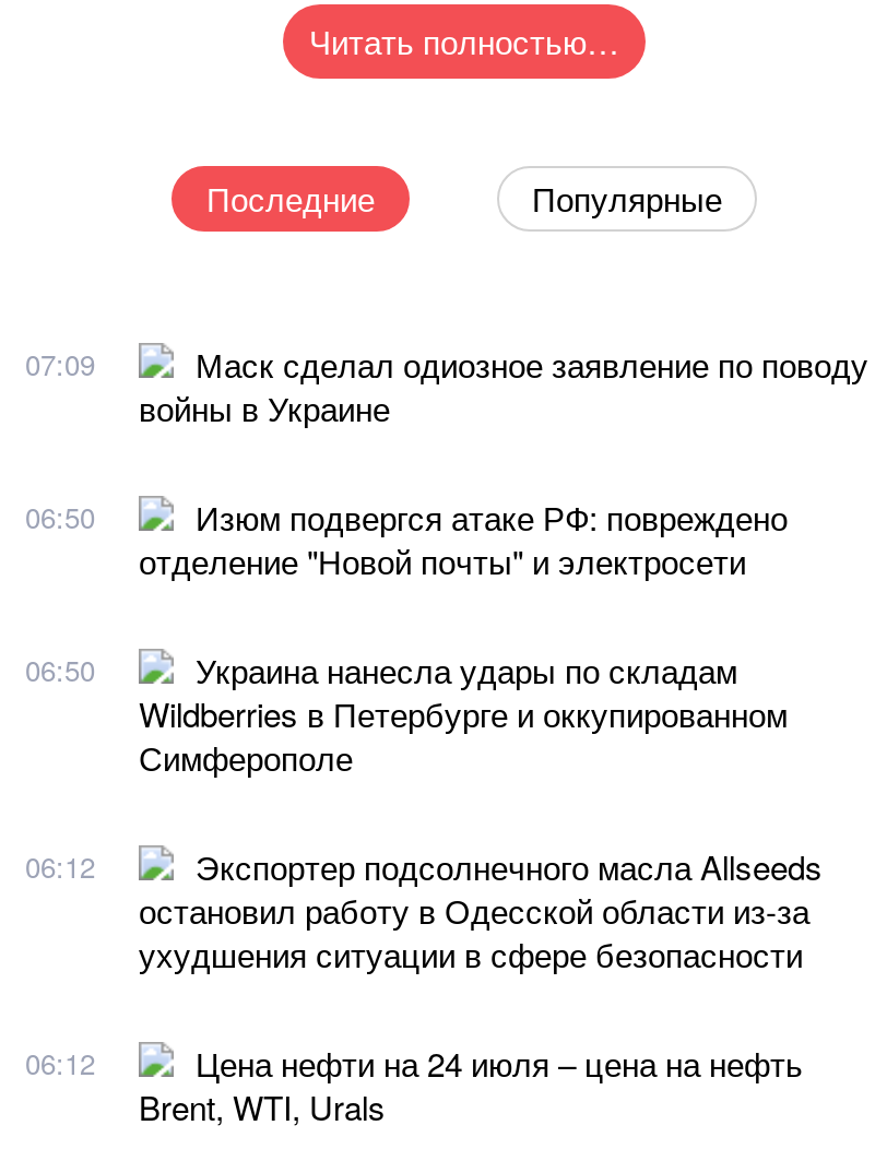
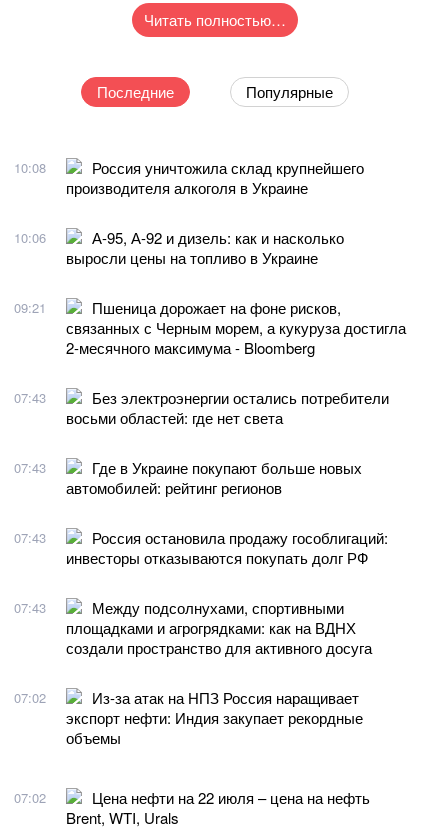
[25,340,868,1085] 07:09 | Маск сделал одиозное заявление по поводу | войны в Украине | 06:50 | Изюм подвергся атаке РФ: повреждено | отделение "Новой почты" и электросети | 06:50 | Украина нанесла удары по складам | Wildberries в Петербурге и оккупированном | Симферополе | 06:12 | Экспортер подсолнечного масла Allseeds | остановил работу в Одесской области из-за | ухудшения ситуации в сфере безопасности | 06:12 | Цена нефти на 24 июля – цена на нефть -> [14,156,406,807] 10:08 | Россия уничтожила склад крупнейшего | производителя алкоголя в Украине | 10:06 | А-95, А-92 и дизель: как и насколько | выросли цены на топливо в Украине | 09:21 | Пшеница дорожает на фоне рисков, | связанных с Черным морем, а кукуруза достигла | 2-месячного максимума - Bloomberg | 07:43 | Без электроэнергии остались потребители | восьми областей: где нет света | 07:43 | Где в Украине покупают больше новых | автомобилей: рейтинг регионов | 07:43 | Россия остановила продажу гособлигаций: | инвесторы отказываются покупать долг РФ | 07:43 | Между подсолнухами, спортивными | площадками и агрогрядками: как на ВДНХ | создали пространство для активного досуга | 07:02 | Из-за атак на НПЗ Россия наращивает | экспорт нефти: Индия закупает рекордные | объемы | 07:02 | Цена нефти на 22 июля – цена на нефть

